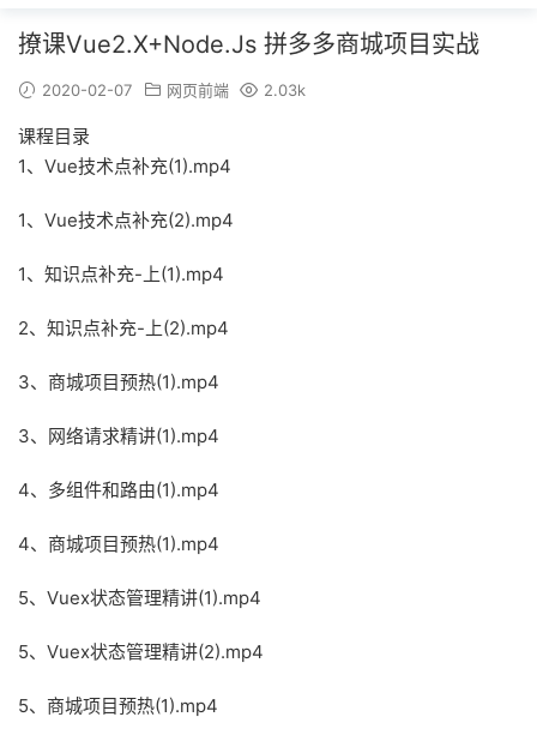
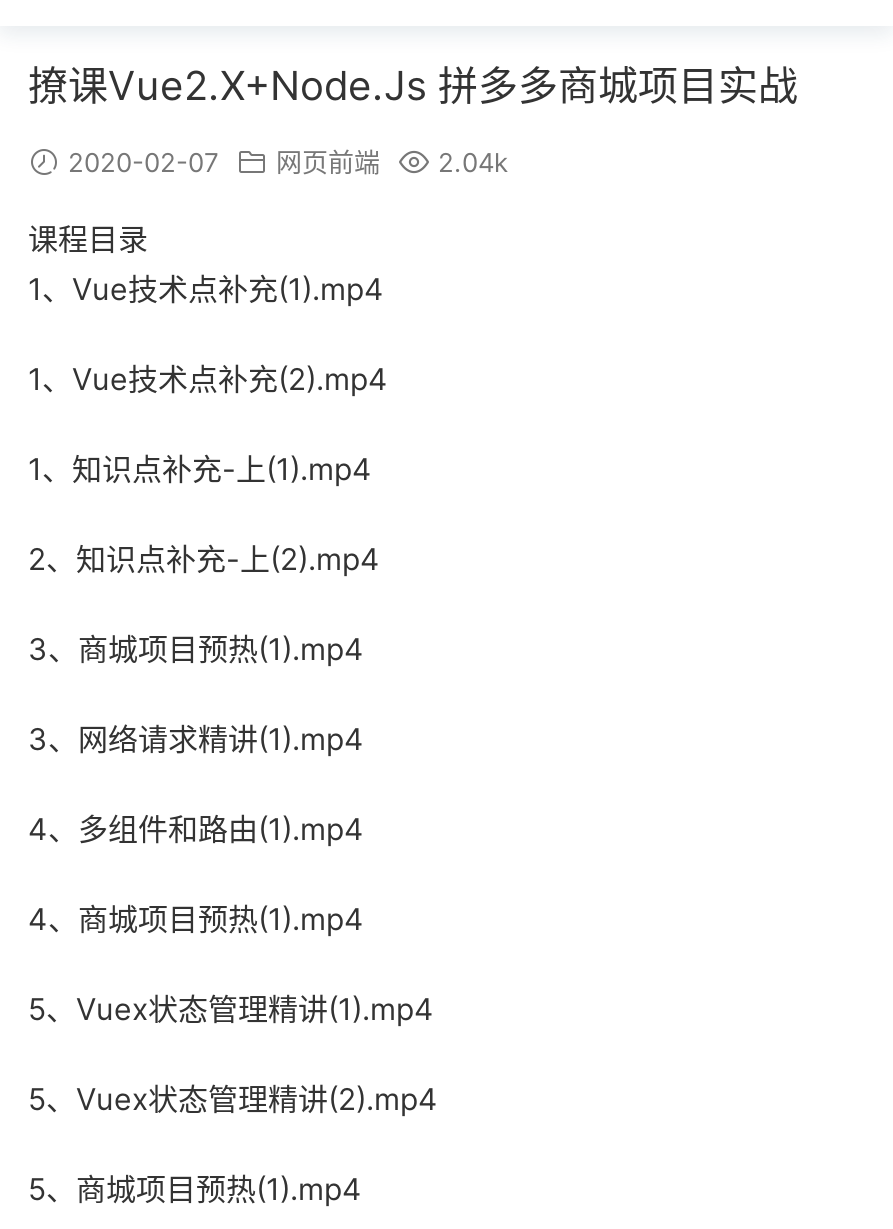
[37,80,306,100] 2020-02-07 网页前端 2.03k -> [60,146,508,178] 2020-02-07 网页前端 2.04k

